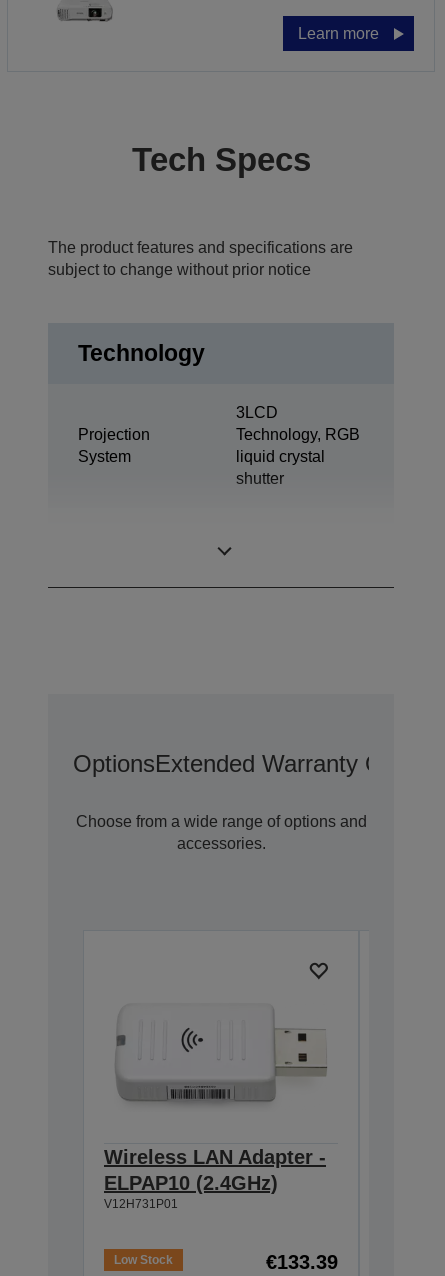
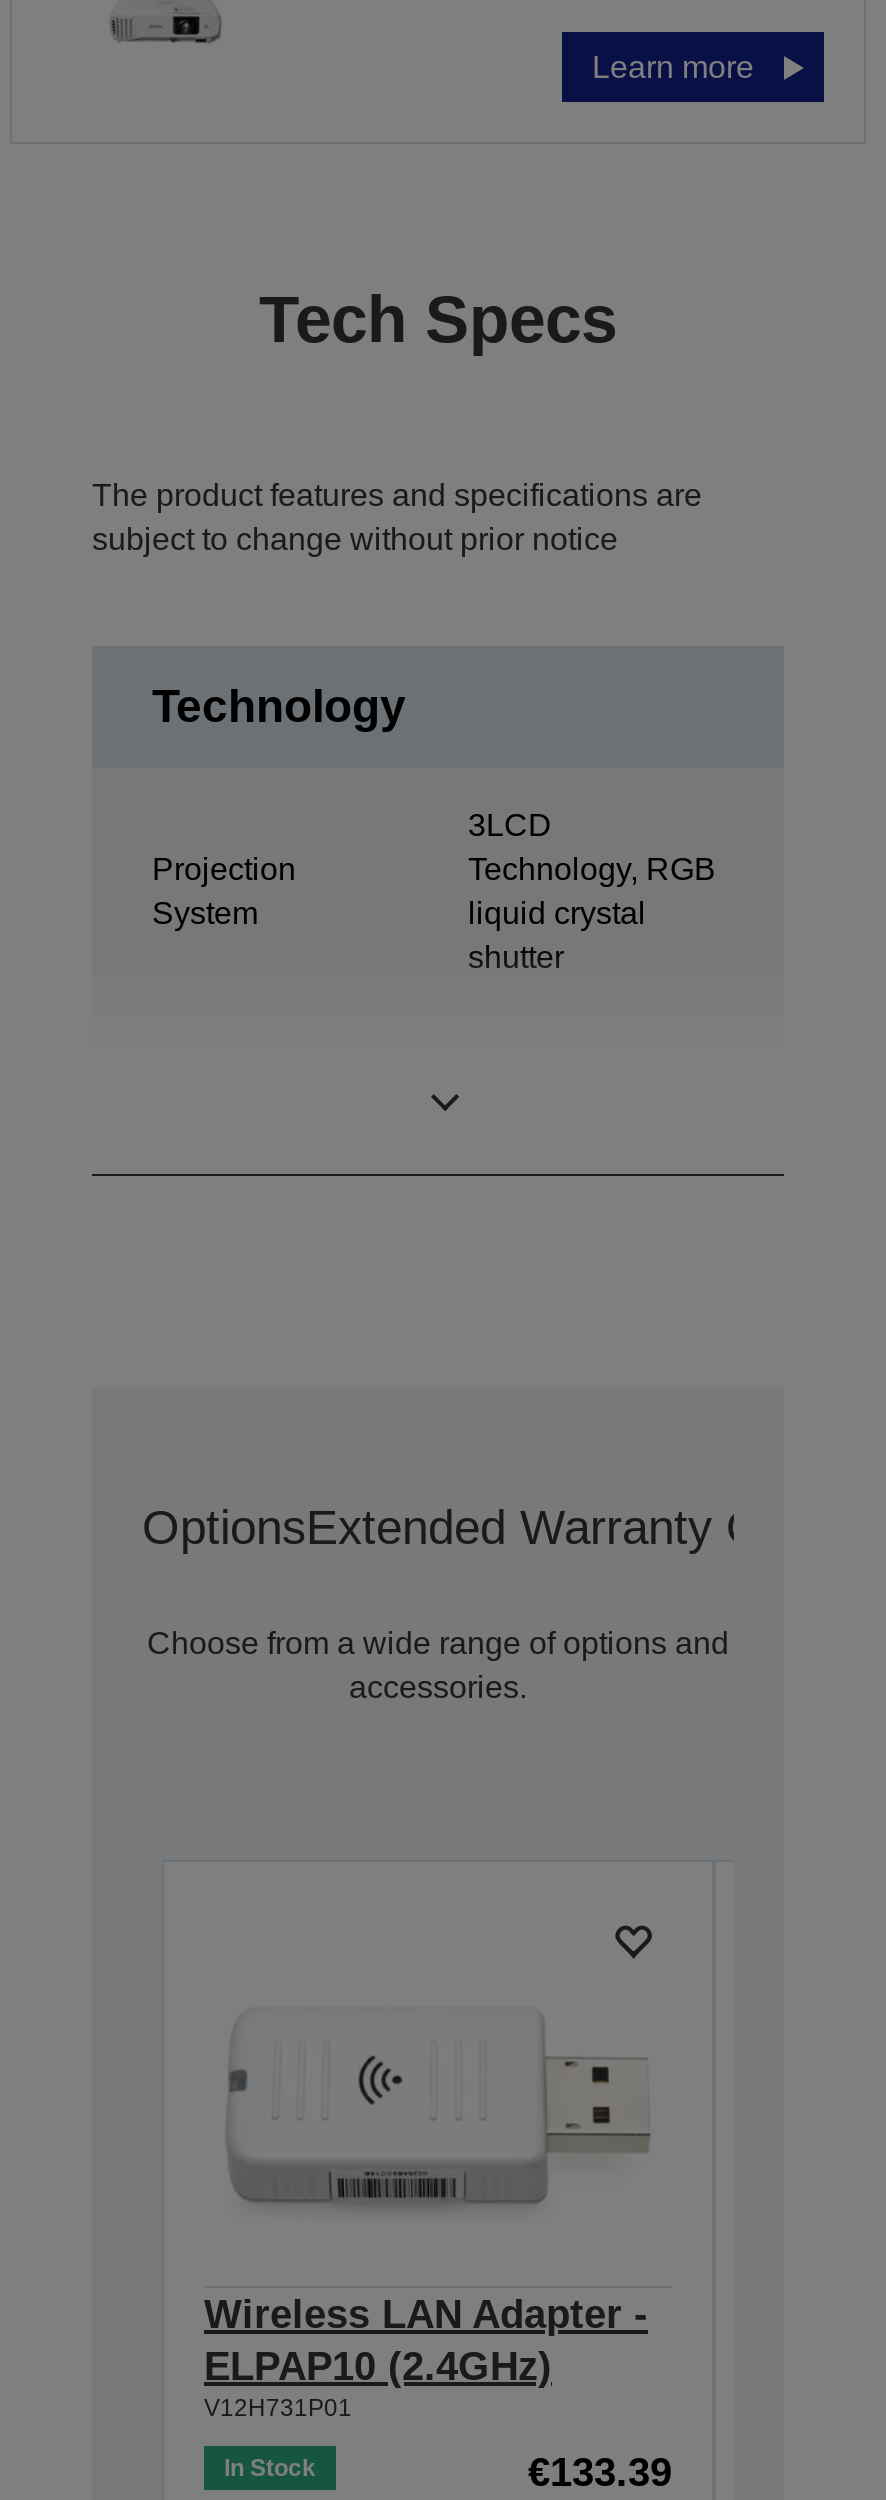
[114,1253,173,1267] Low Stock -> [224,2454,316,2482] In Stock

